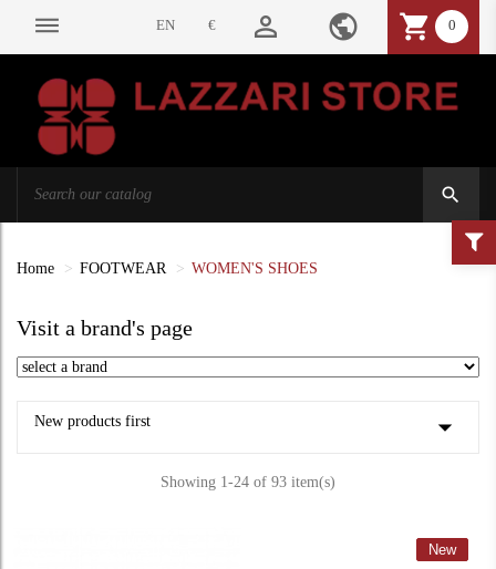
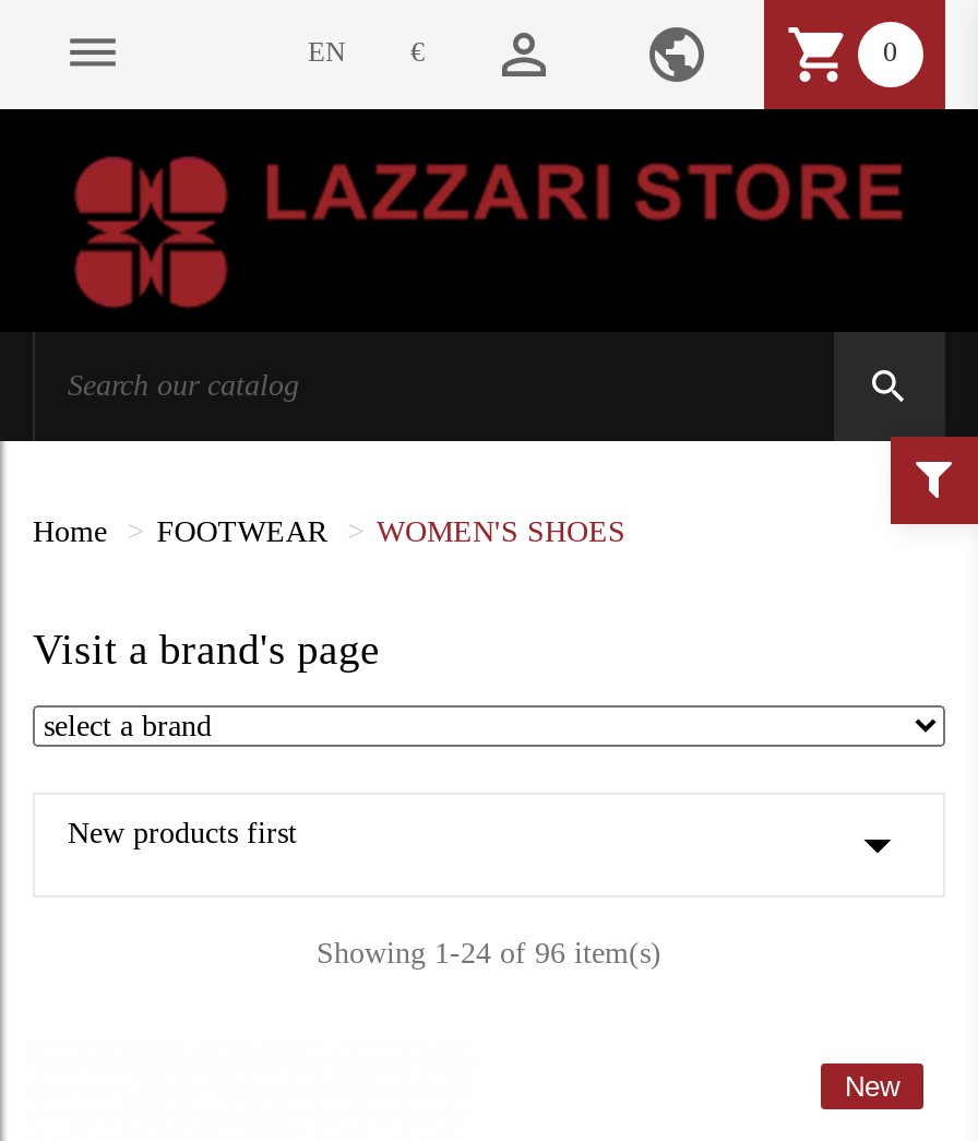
[161,473,335,490] Showing 1-24 of 93 item(s) -> [317,936,661,968] Showing 1-24 of 96 item(s)

